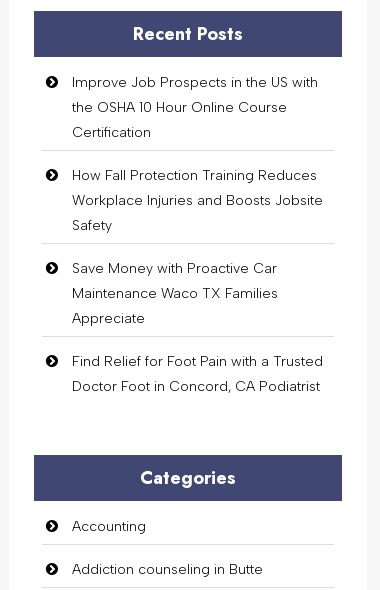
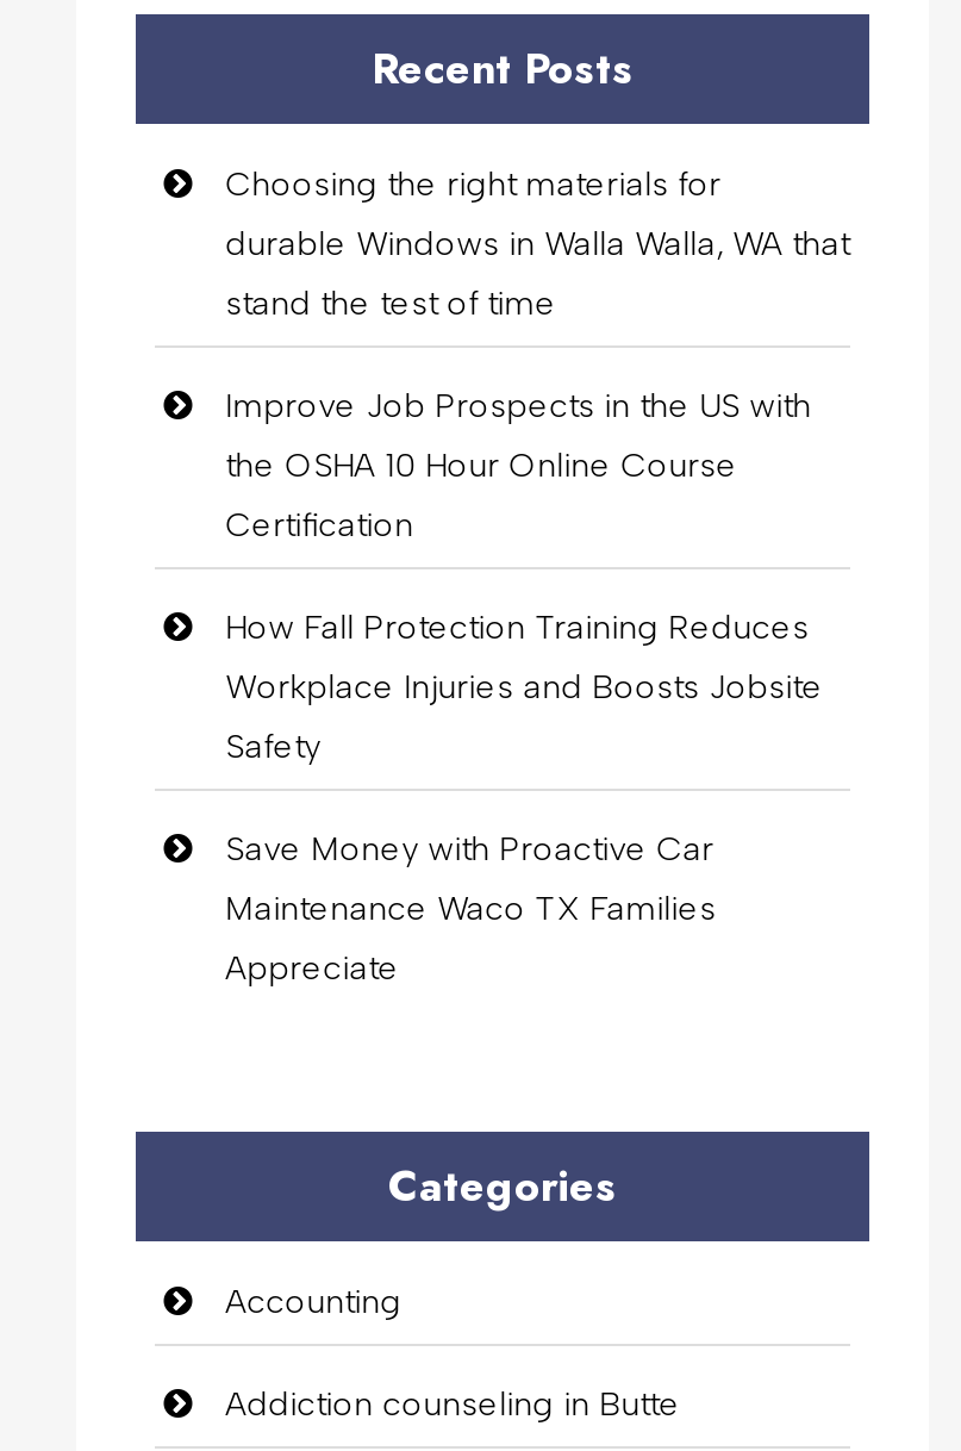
none -> [226,166,850,325] Choosing the right materials for | durable Windows in Walla Walla, WA that | stand the test of time
moved [72,74,323,327] -> [226,387,824,990]: Improve Job Prospects in the US with | the OSHA 10 Hour Online Course | Certification | ... | Maintenance Waco TX Families | Appreciate
[72,353,323,395] Find Relief for Foot Pain with a Trusted | Doctor Foot in Concord, CA Podiatrist -> none

